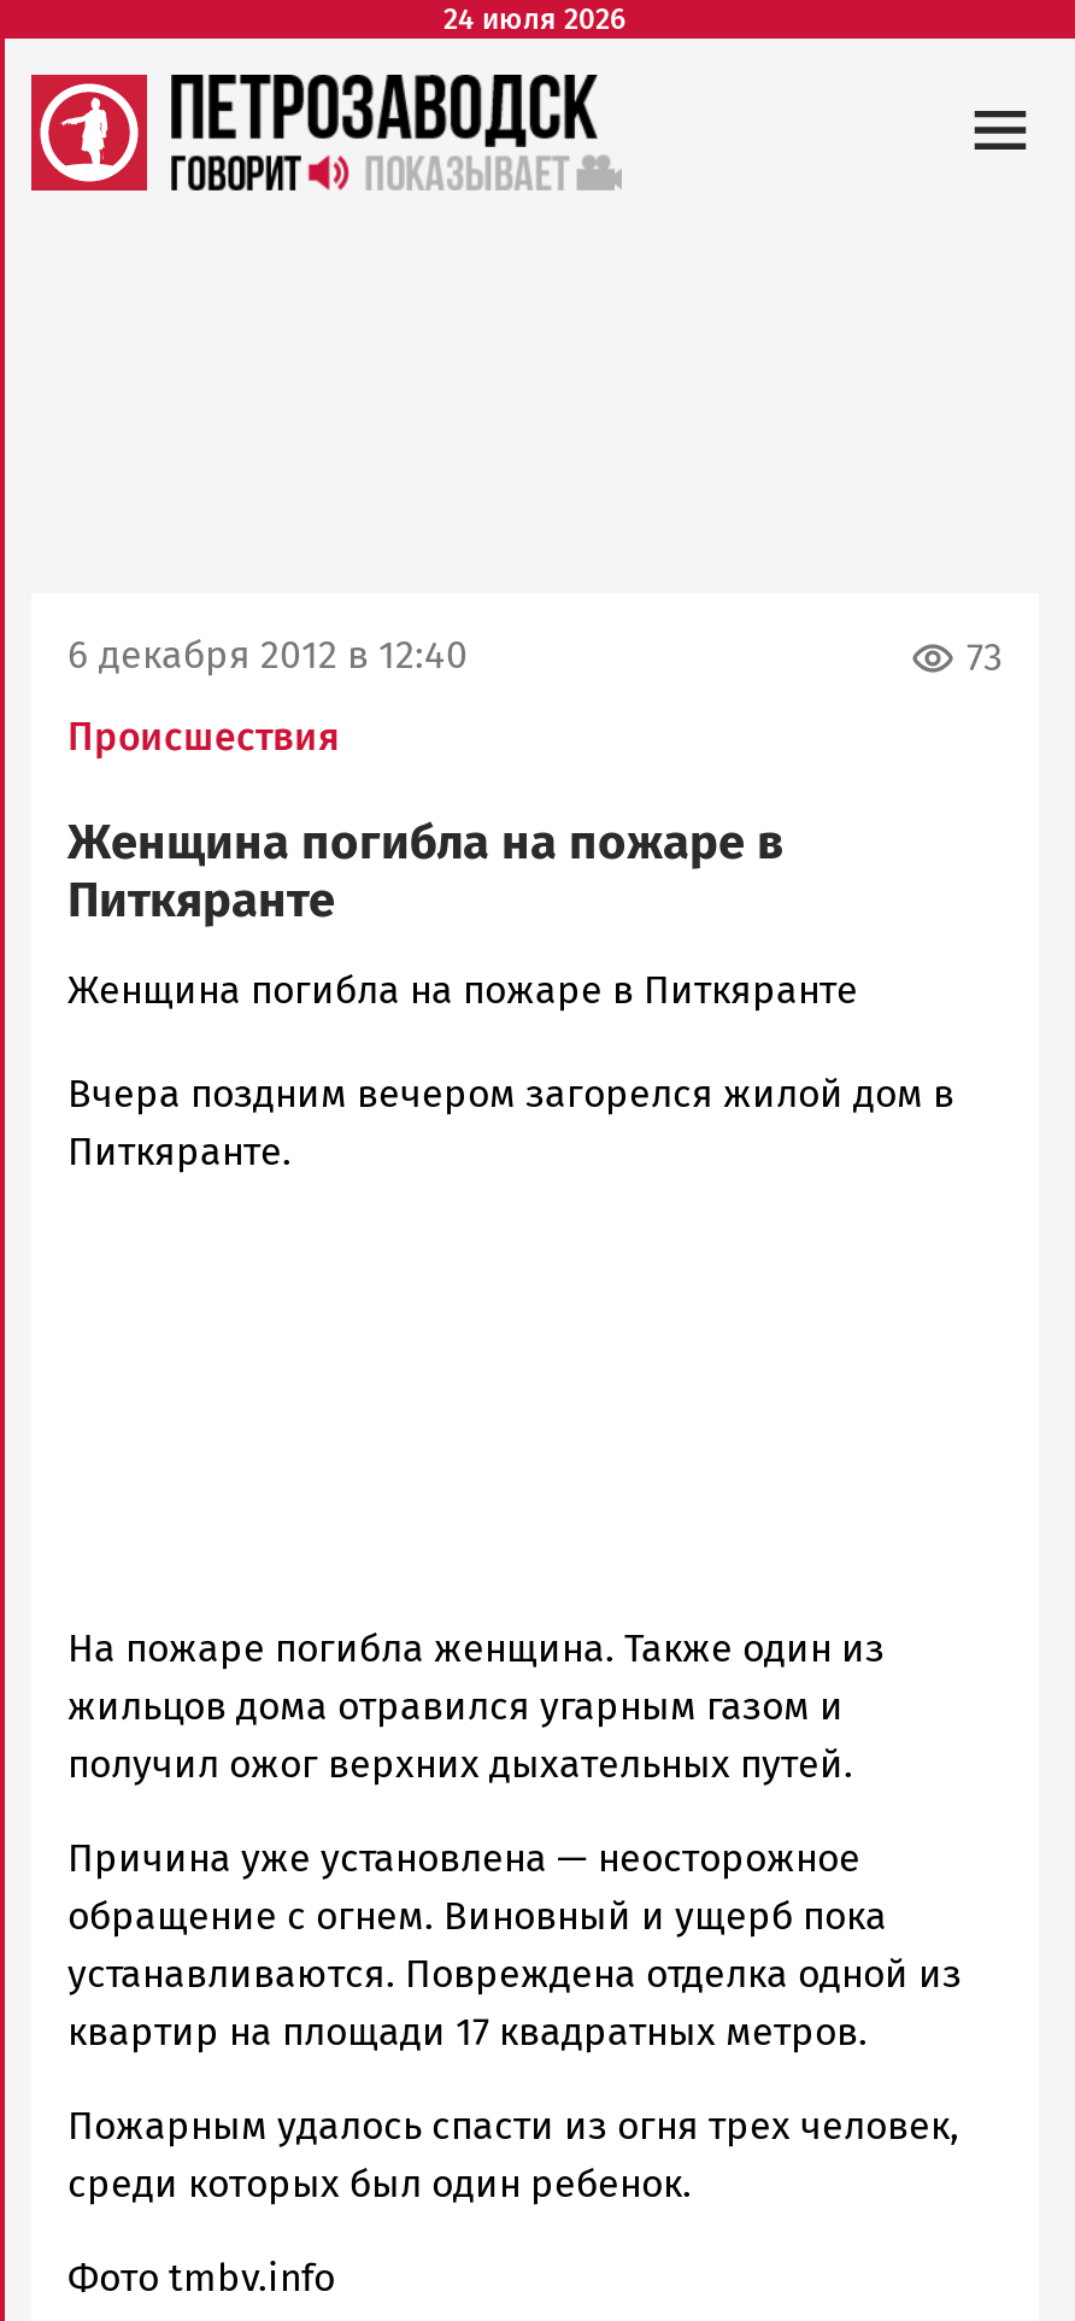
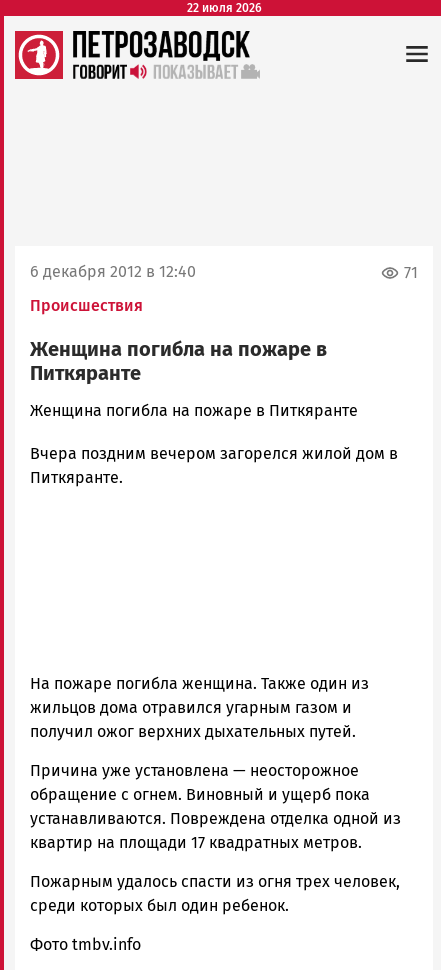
[443,2,627,36] 24 июля 2026 -> [186,1,261,15] 22 июля 2026
[967,635,1003,681] 73 -> [404,263,418,282] 71

